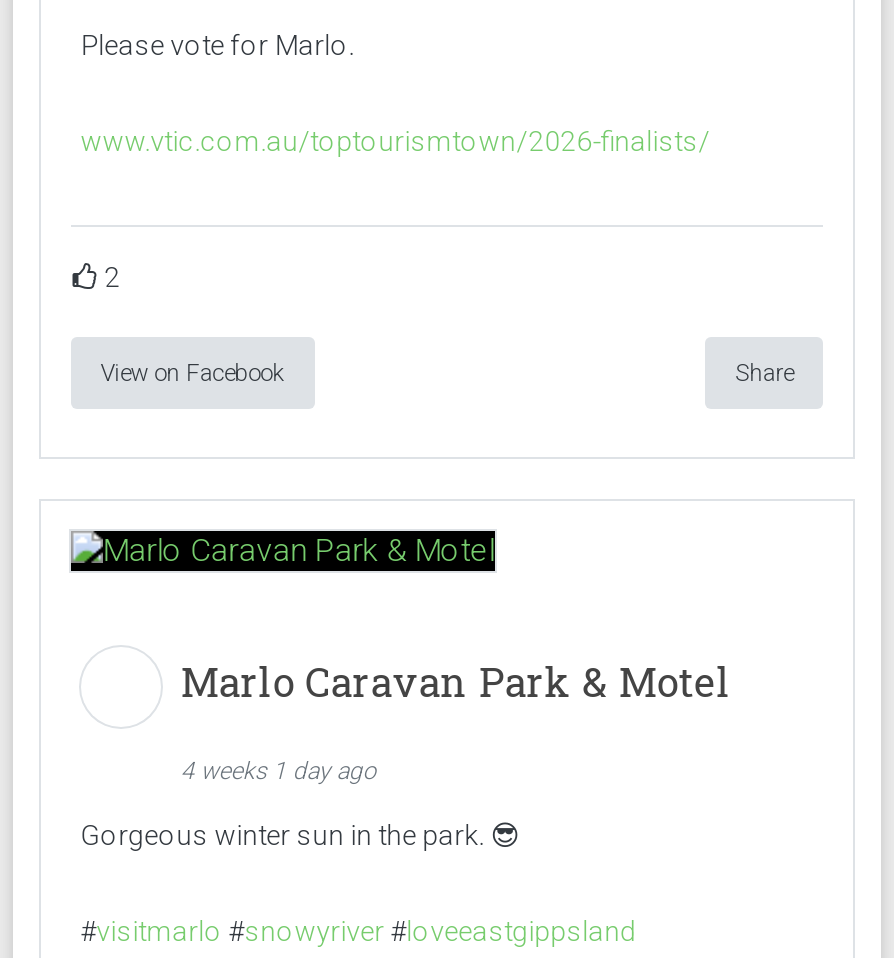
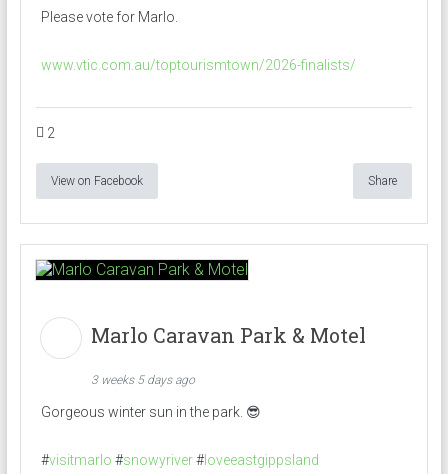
[181,756,377,784] 4 weeks 1 day ago -> [91,373,195,387] 3 weeks 5 days ago

